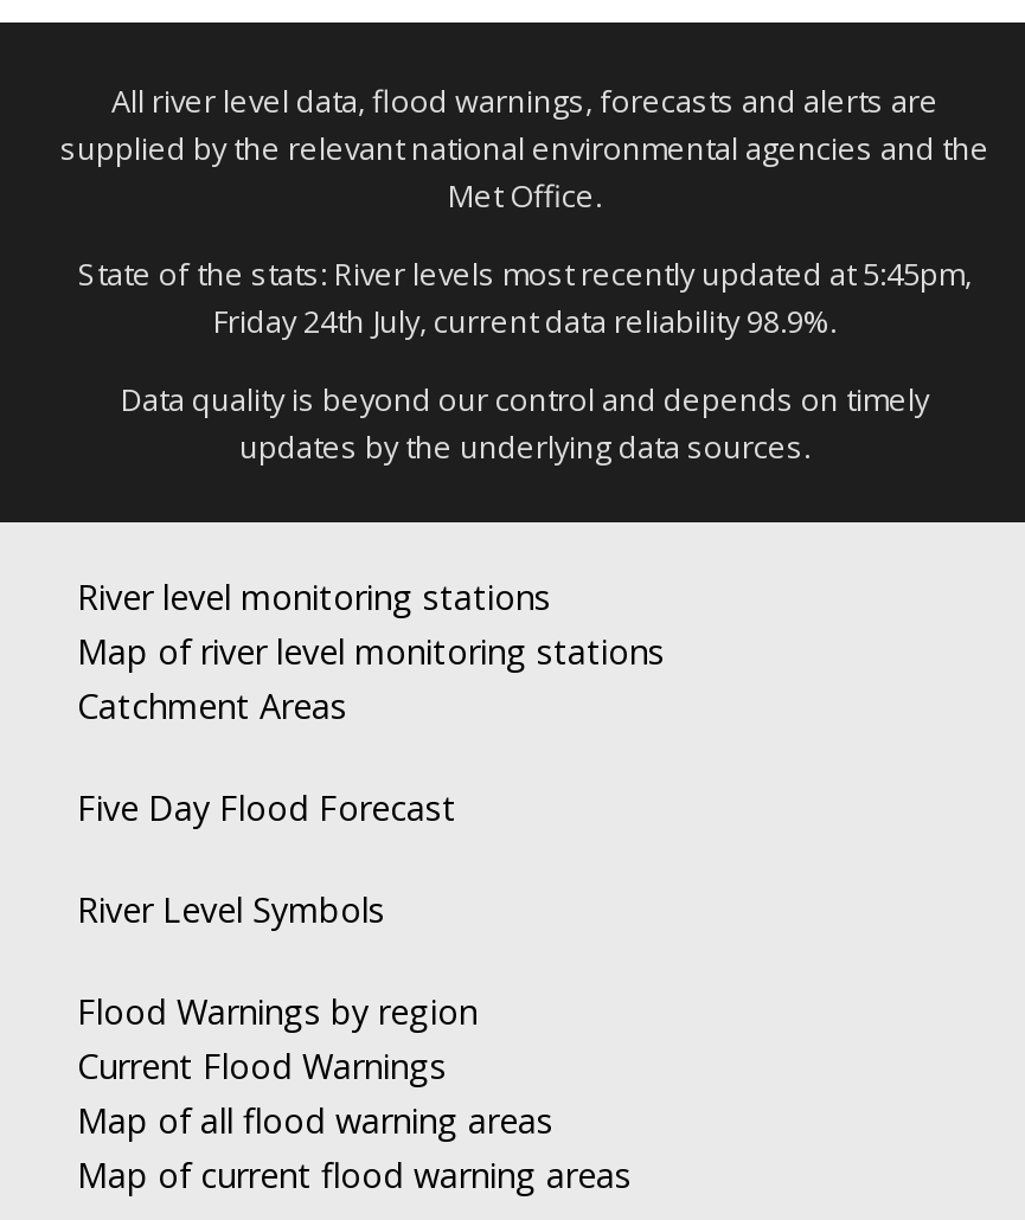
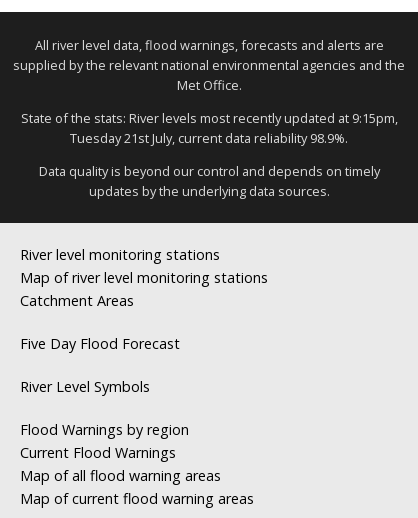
[78,252,972,294] State of the stats: River levels most recently updated at 5:45pm, -> [20,109,397,127] State of the stats: River levels most recently updated at 9:15pm,
[213,299,837,342] Friday 24th July, current data reliability 98.9%. -> [70,129,348,147] Tuesday 21st July, current data reliability 98.9%.

